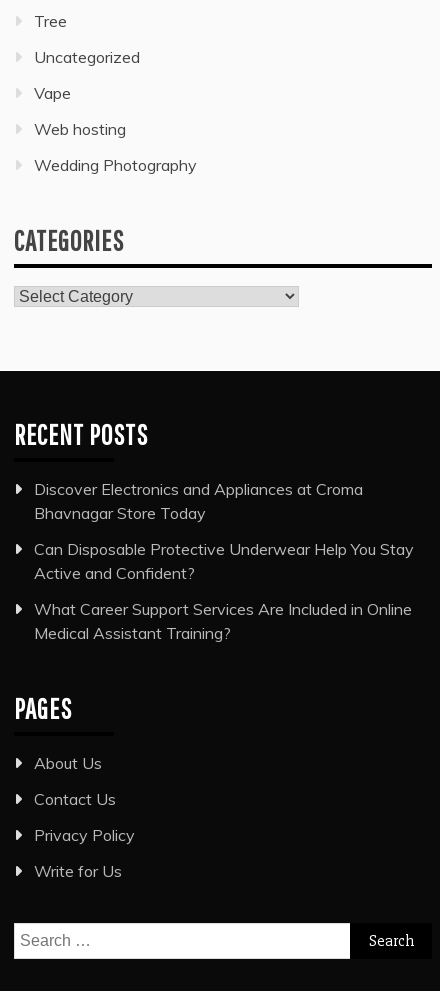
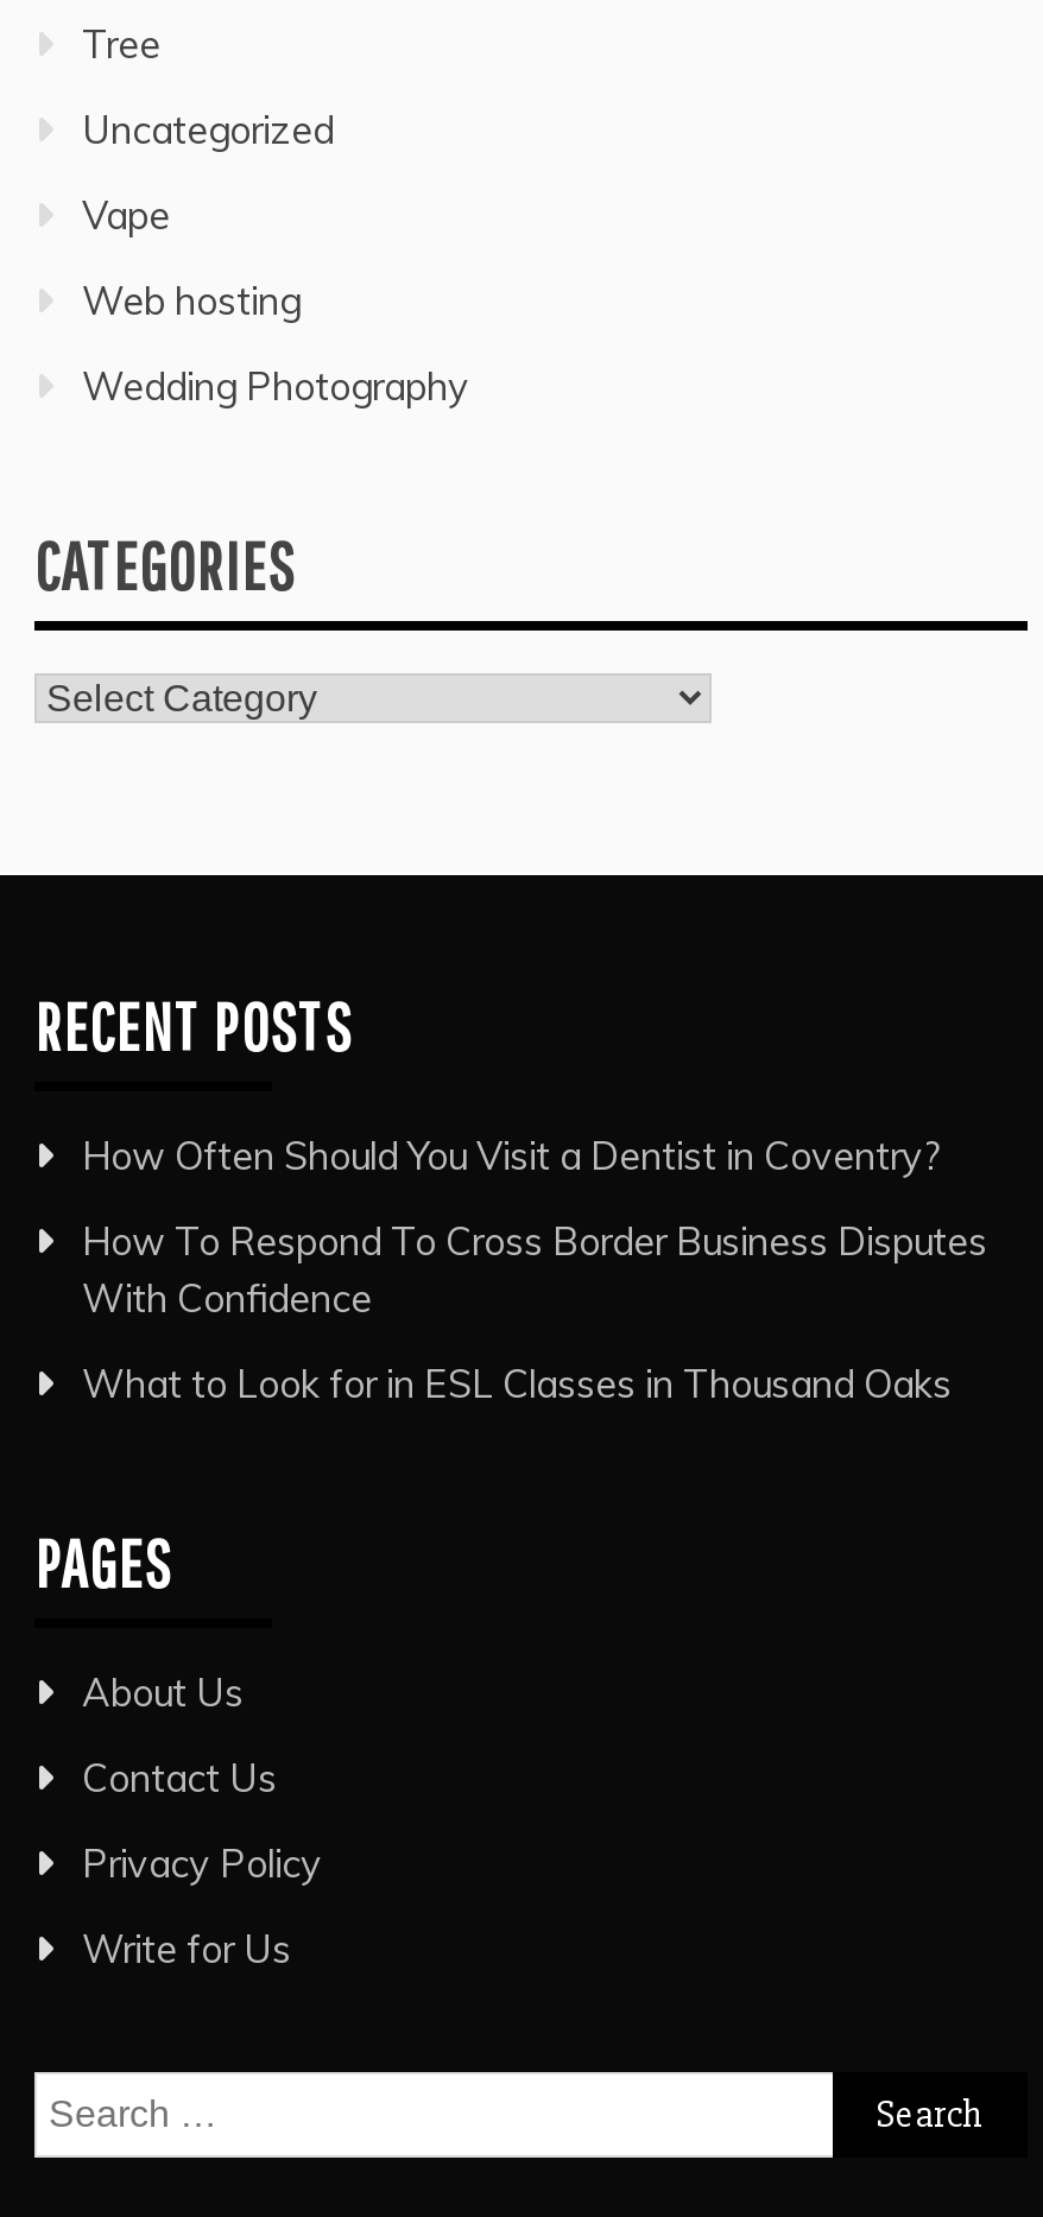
[34,479,363,523] Discover Electronics and Appliances at Croma | Bhavnagar Store Today -> [82,1132,942,1179] How Often Should You Visit a Dentist in Coventry?
[34,539,414,583] Can Disposable Protective Underwear Help You Stay | Active and Confident? -> [82,1217,987,1322] How To Respond To Cross Border Business Disputes | With Confidence
[34,599,412,643] What Career Support Services Are Included in Online | Medical Assistant Training? -> [82,1360,952,1407] What to Look for in ESL Classes in Thousand Oaks

